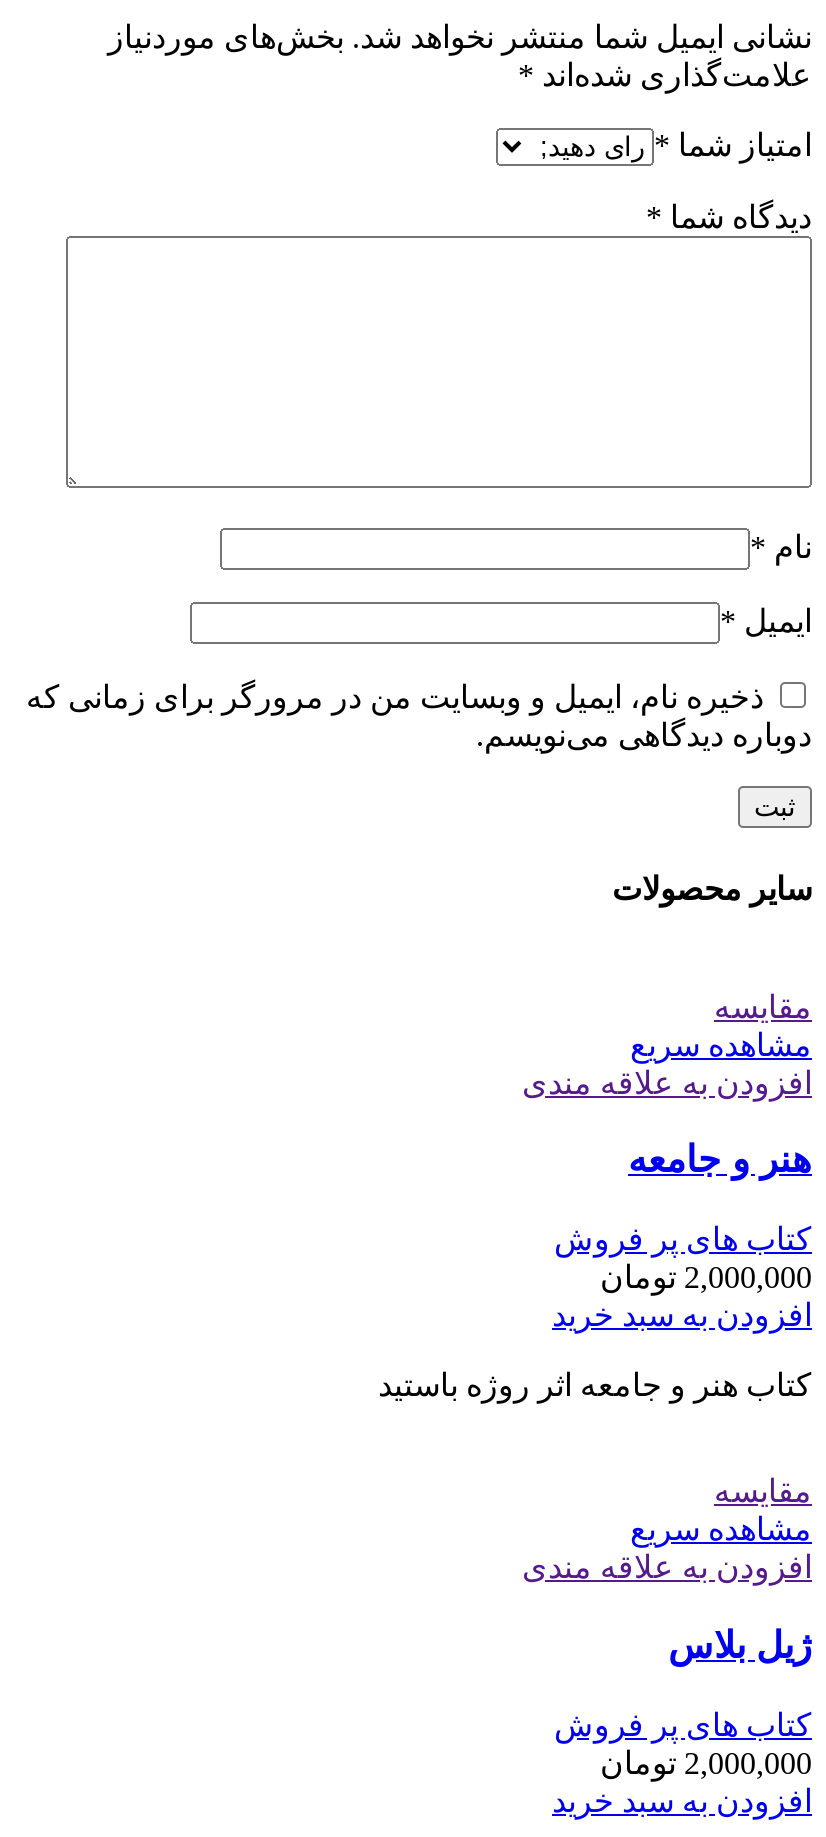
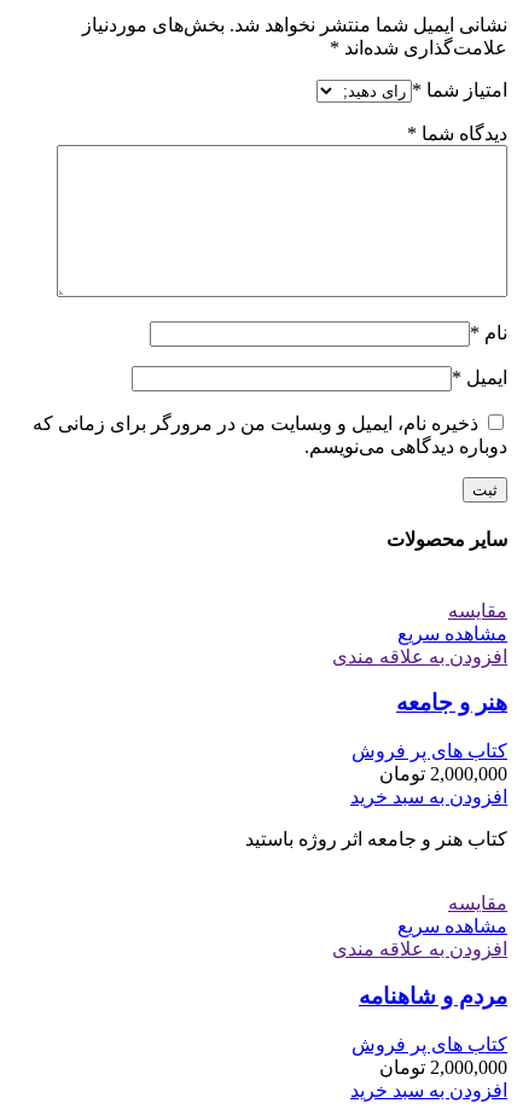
[668,1624,812,1666] ژیل بلاس -> [359,983,507,1009] مردم و شاهنامه

